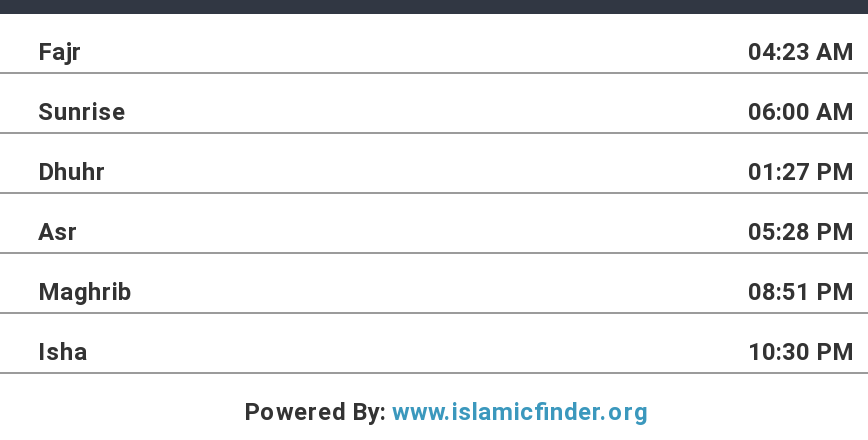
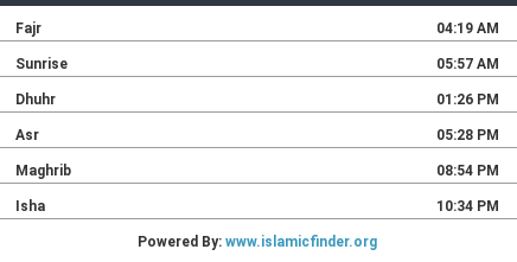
[748,38,854,66] 04:23 AM -> [436,20,499,37] 04:19 AM
[748,98,854,126] 06:00 AM -> [436,56,499,72] 05:57 AM
[748,158,854,186] 01:27 PM -> [436,91,499,108] 01:26 PM
[748,278,854,306] 08:51 PM -> [436,162,499,179] 08:54 PM
[748,338,854,366] 10:30 PM -> [436,198,499,215] 10:34 PM

